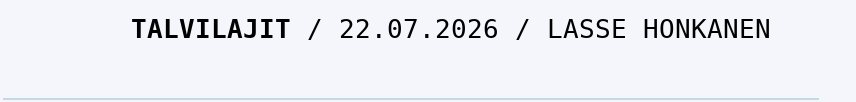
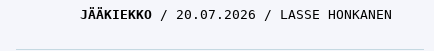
[131,14,499,44] TALVILAJIT | 22.07.2026 -> [80,7,256,22] JÄÄKIEKKO | 20.07.2026

